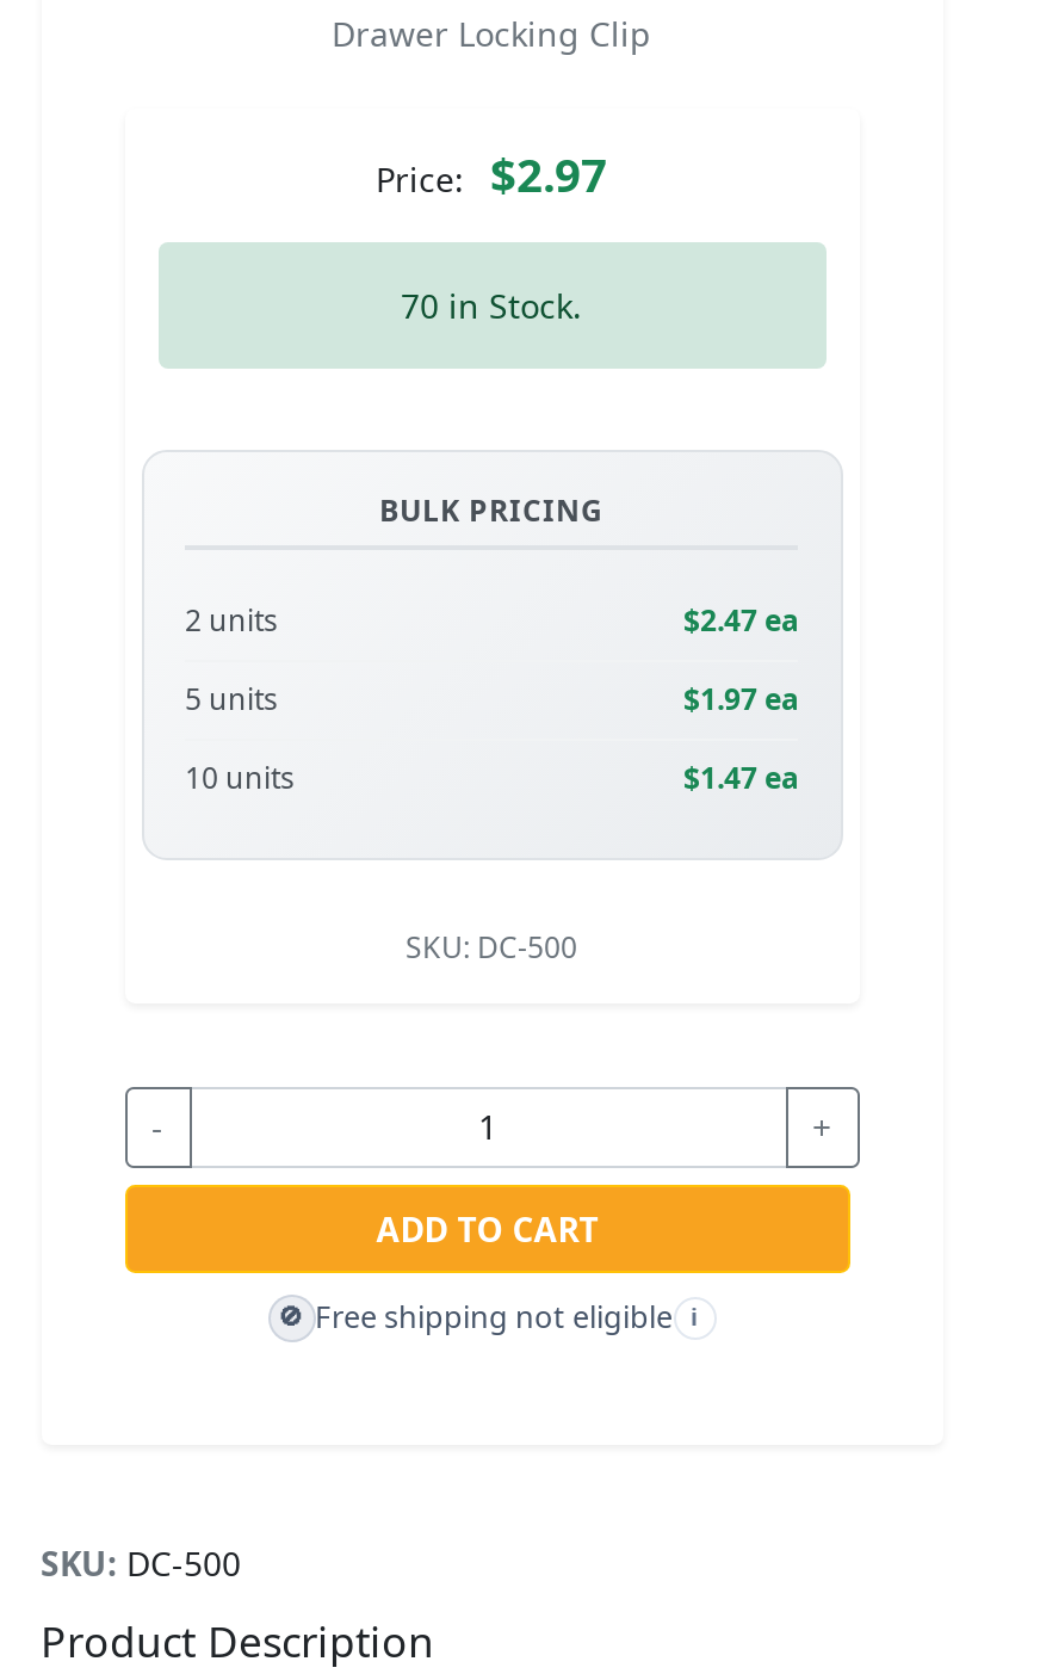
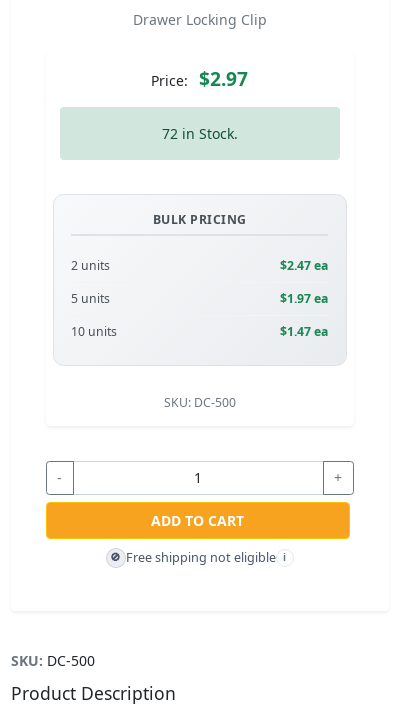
[401,283,582,328] 70 in Stock. -> [161,124,237,143] 72 in Stock.

